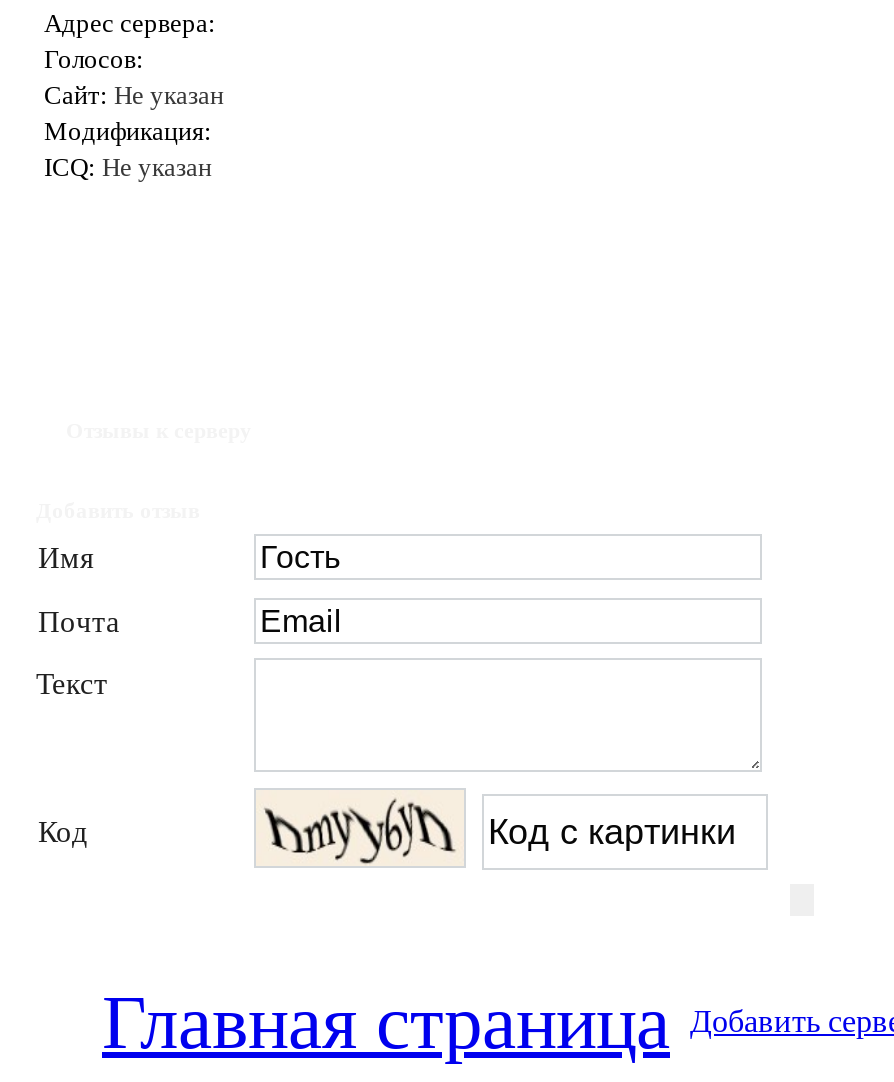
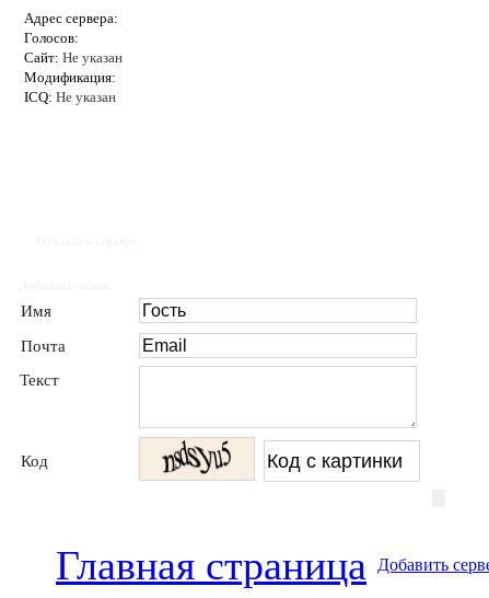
[262,794,456,866] [image] -> [145,439,248,479] [image]

